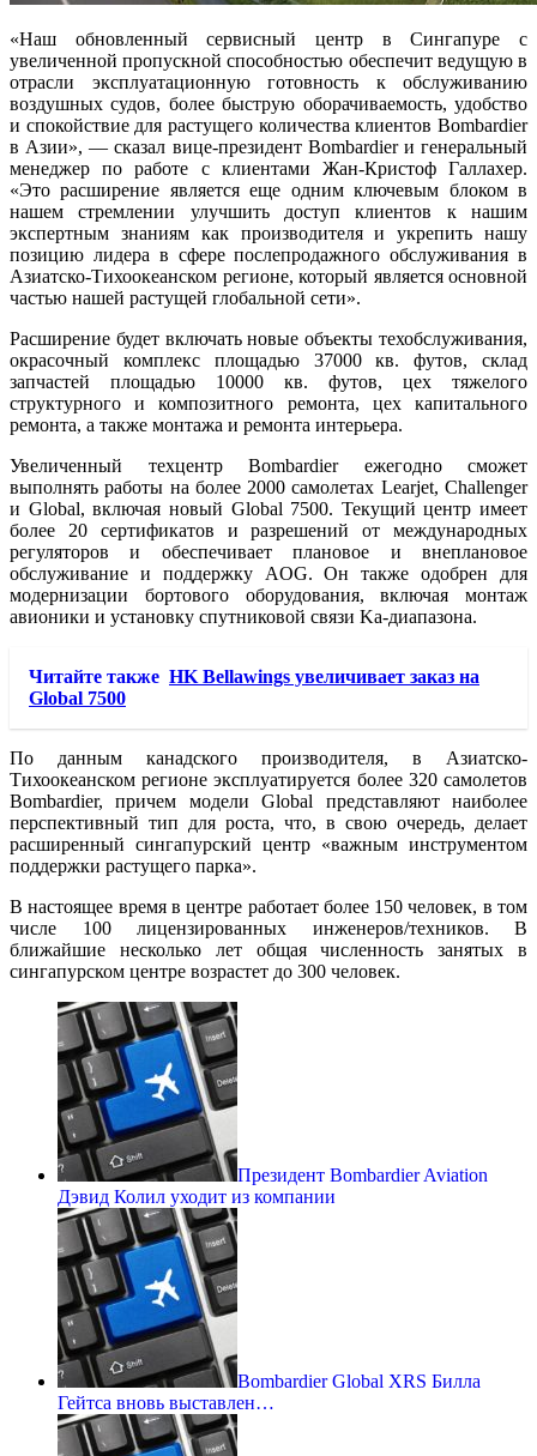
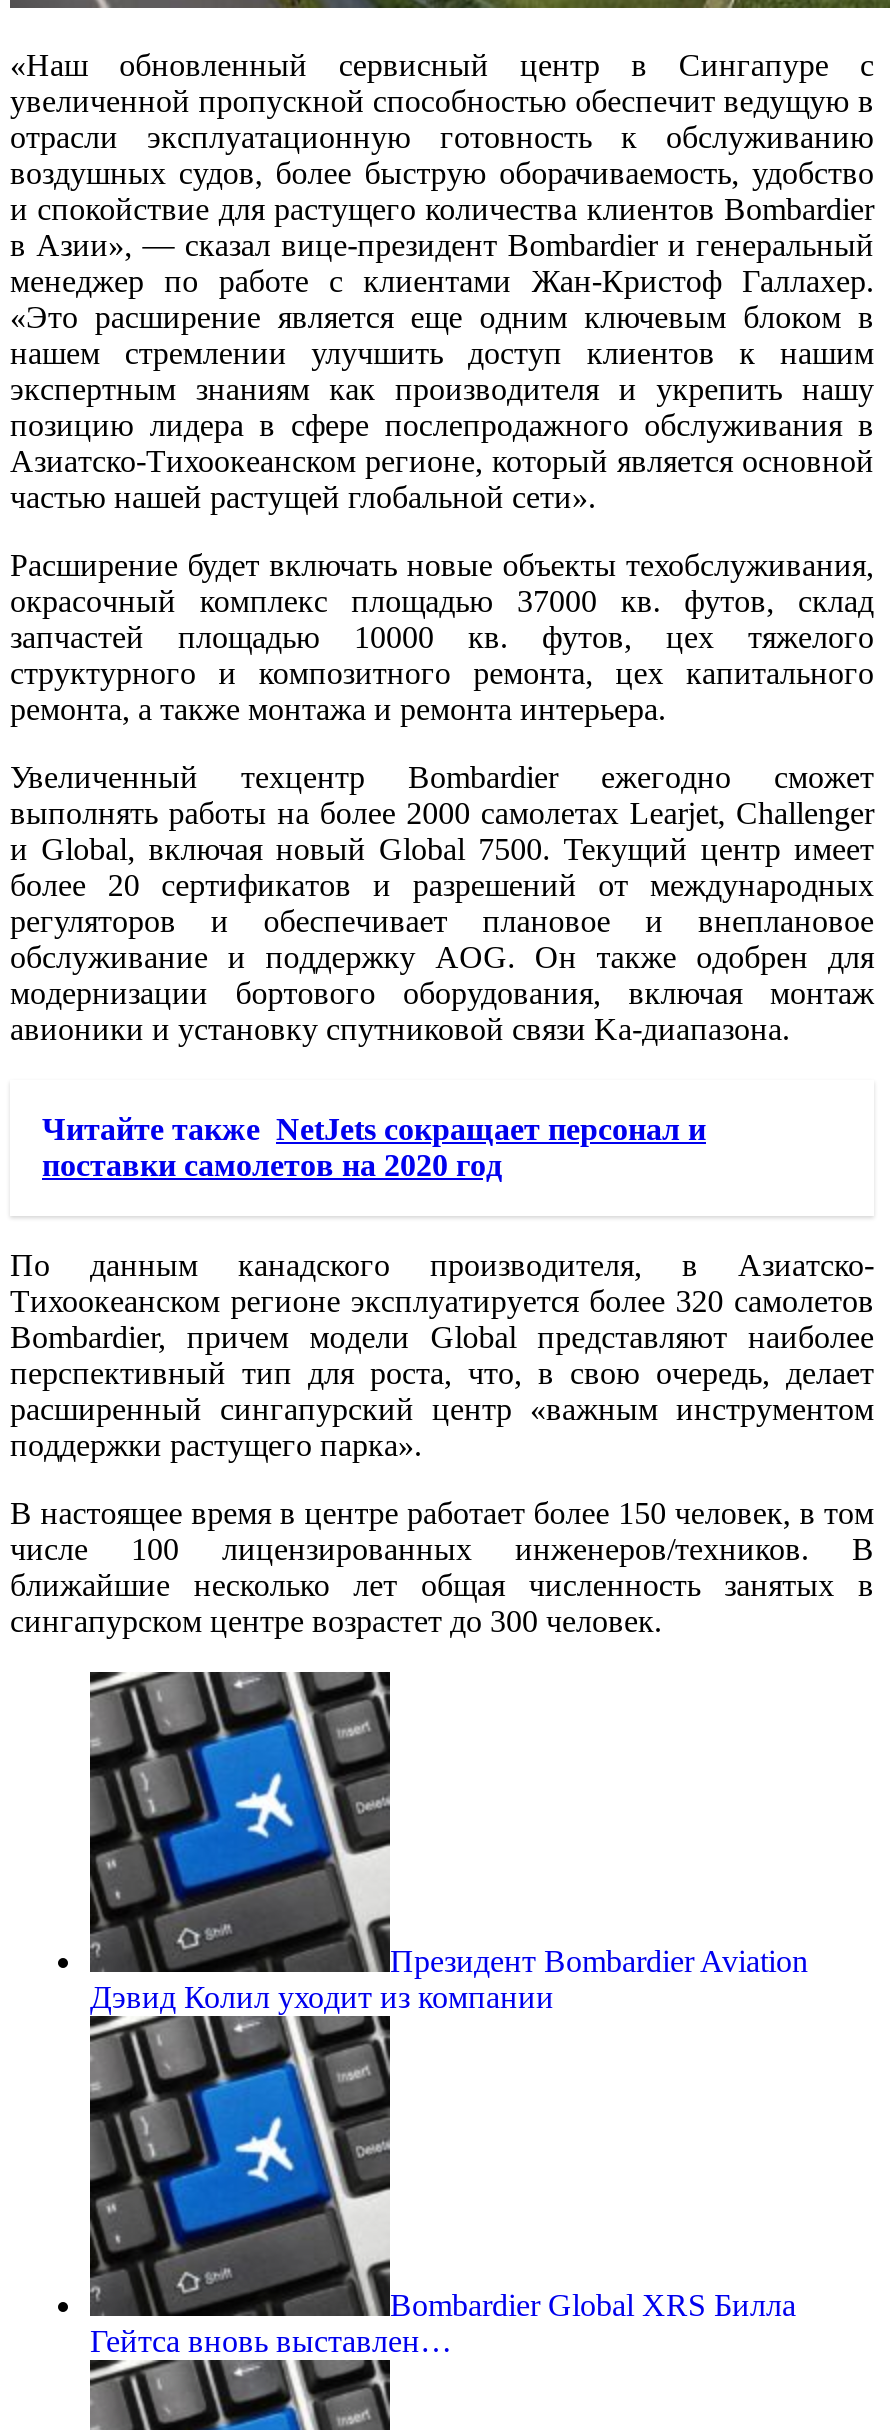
[29,666,479,708] Читайте также HK Bellawings увеличивает заказ на | Global 7500 -> [42,1112,706,1182] Читайте также NetJets сокращает персонал и | поставки самолетов на 2020 год

